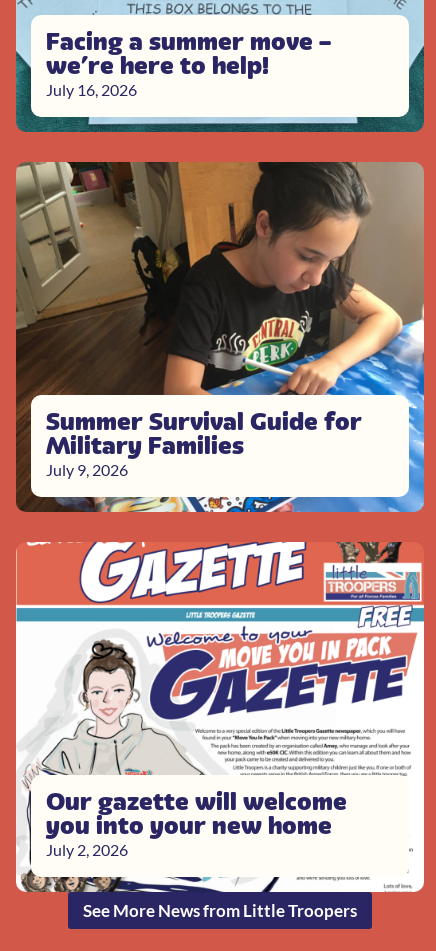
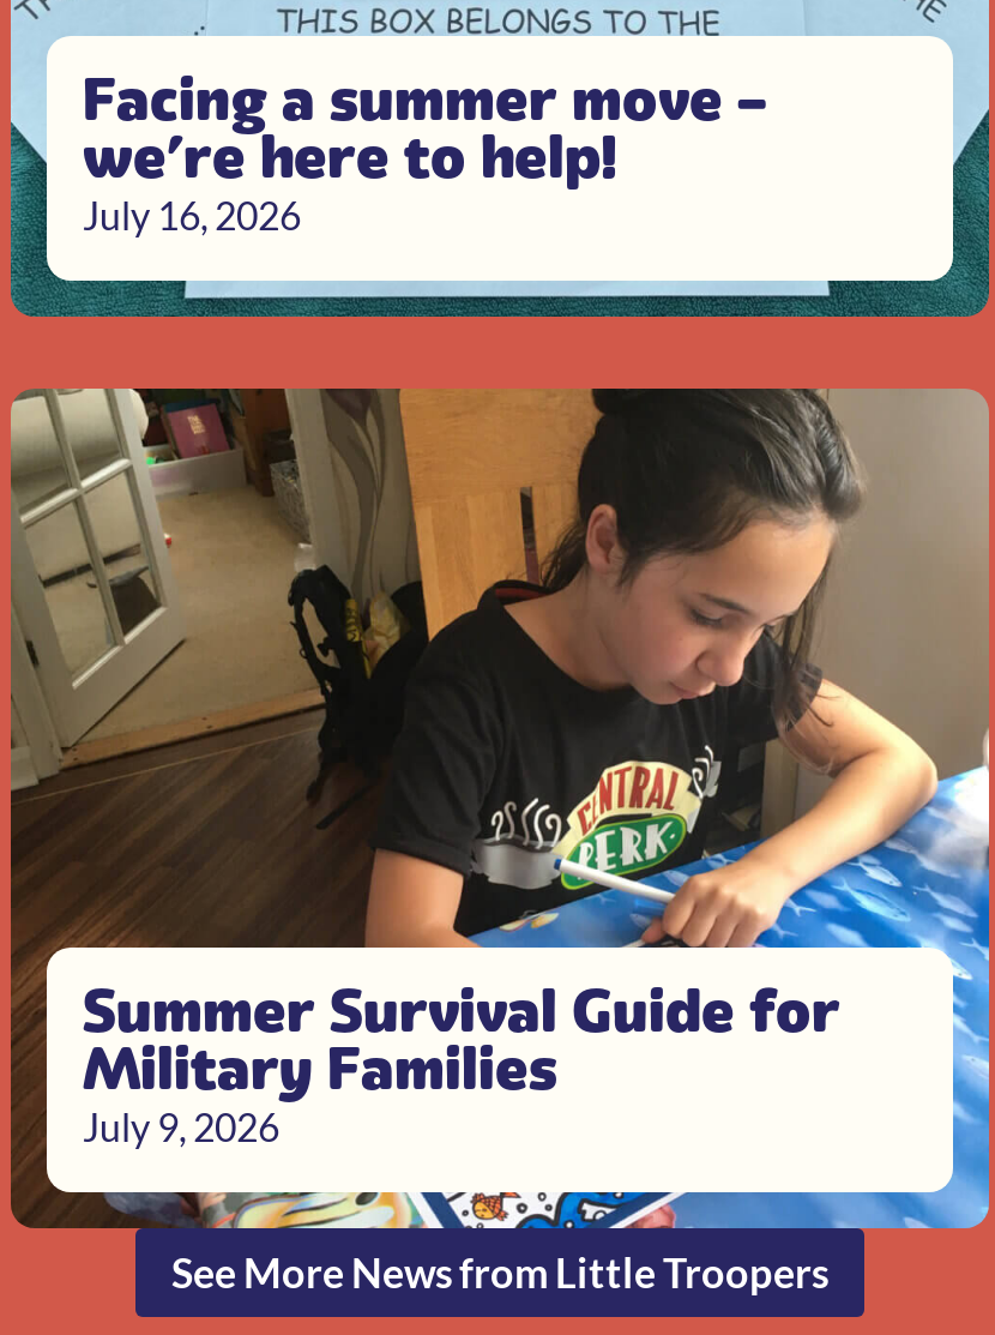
[15,541,425,893] [image] | Our gazette will welcome | you into your new home | July 2, 2026 -> none

